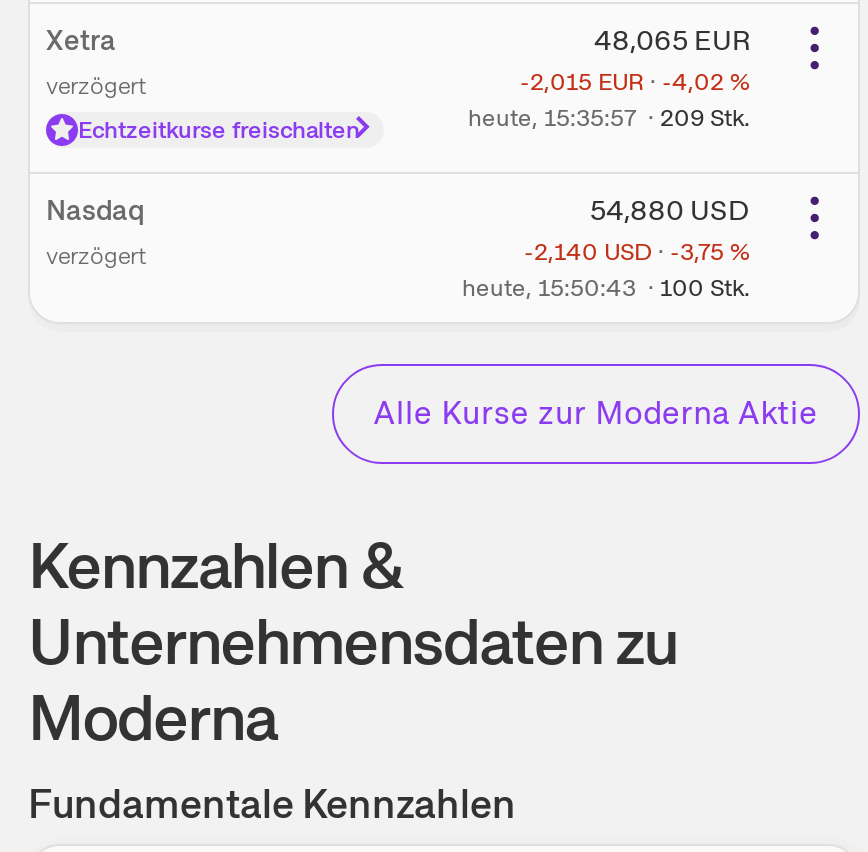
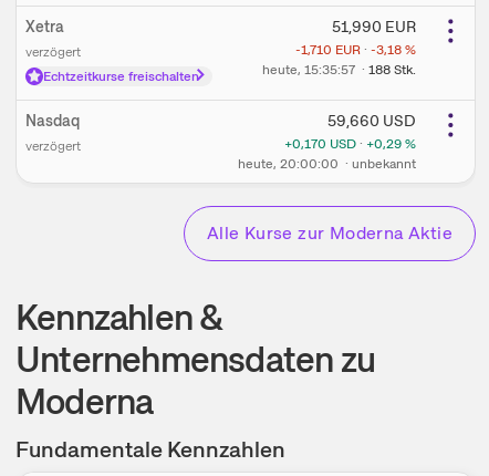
[594,22,750,58] 48,065 EUR -> [332,17,416,37] 51,990 EUR
[520,66,750,98] -2,015 EUR · -4,02 % -> [295,41,416,59] -1,710 EUR · -3,18 %
[468,102,750,134] heute, 15:35:57 · 209 Stk. -> [262,61,416,79] heute, 15:35:57 · 188 Stk.
[462,192,750,304] 54,880 USD | -2,140 USD · -3,75 % | heute, 15:50:43 · 100 Stk. -> [238,111,416,173] 59,660 USD | +0,170 USD · +0,29 % | heute, 20:00:00 · unbekannt

